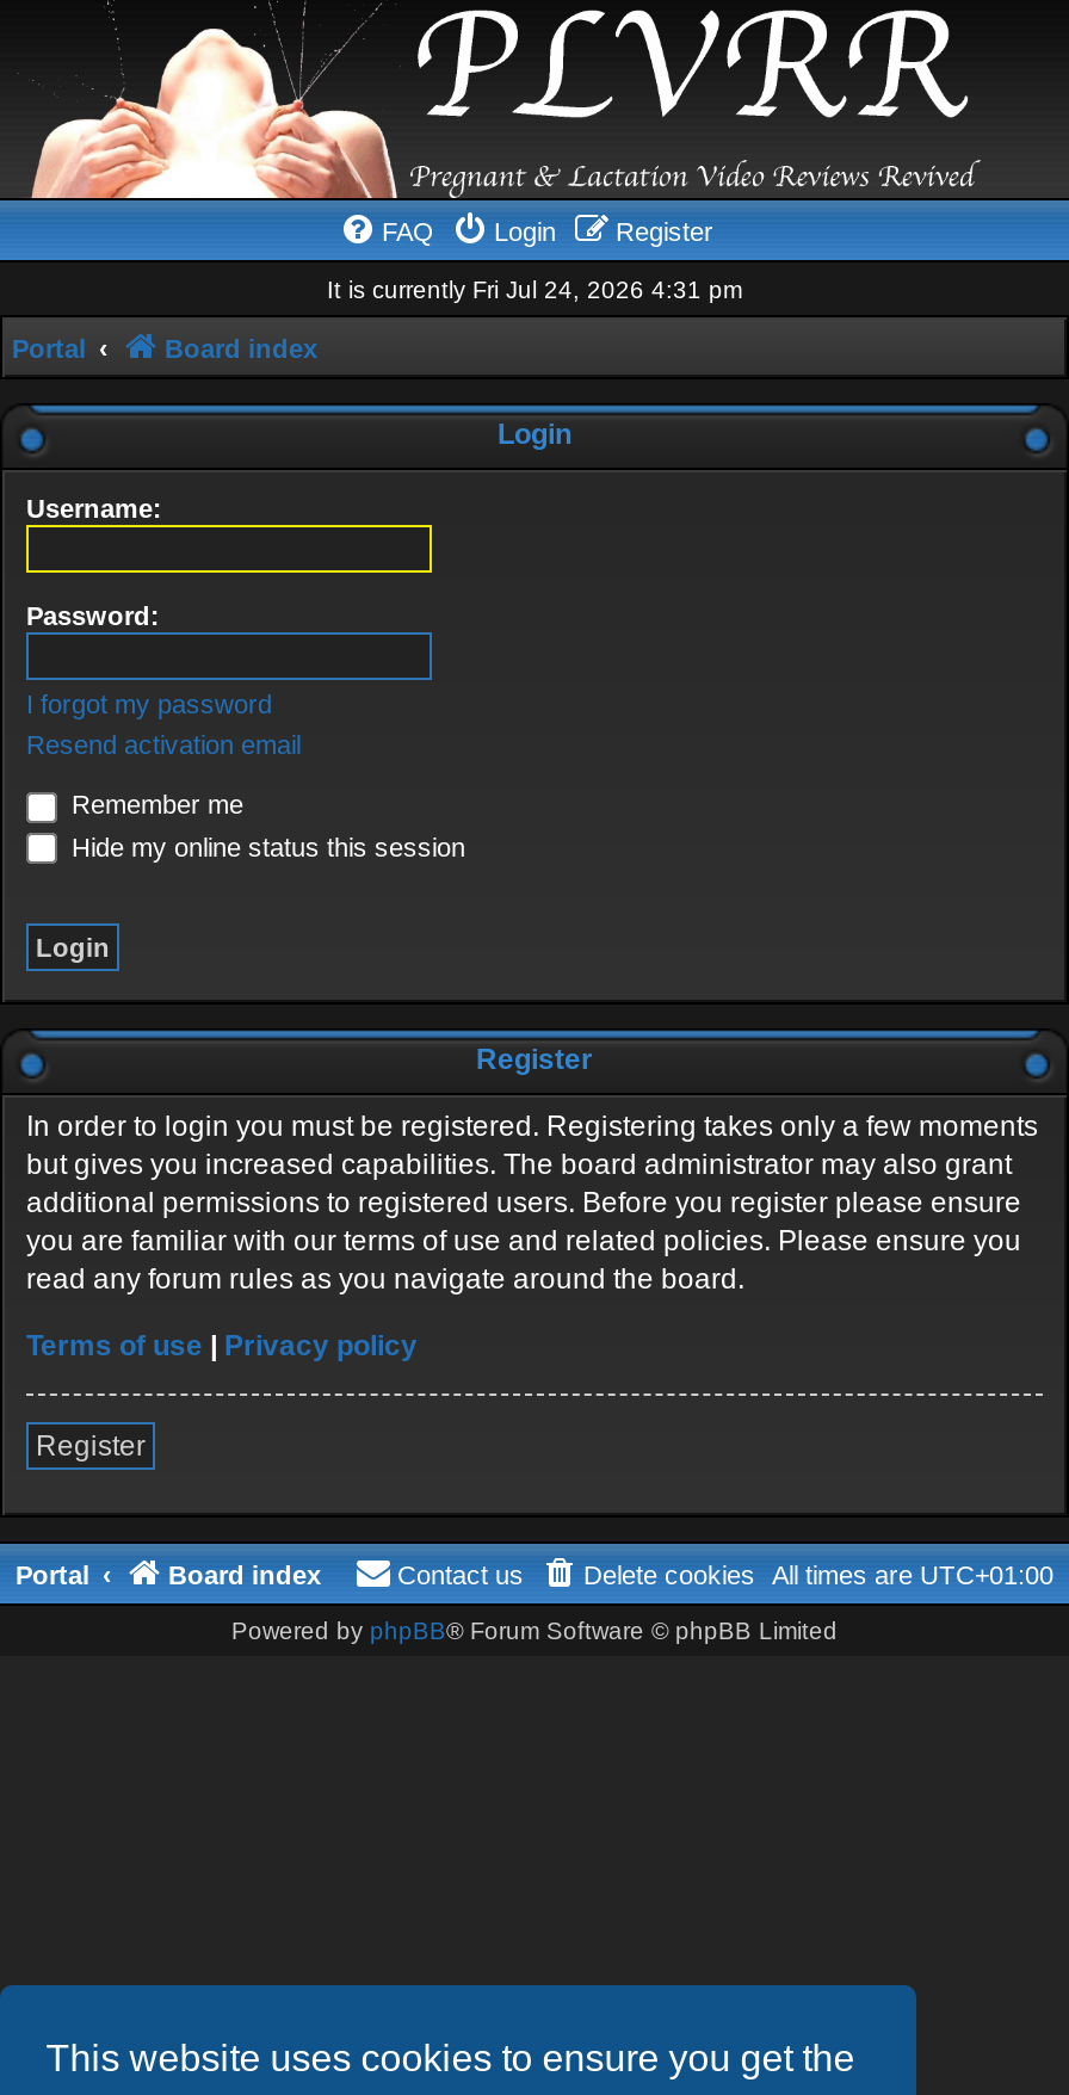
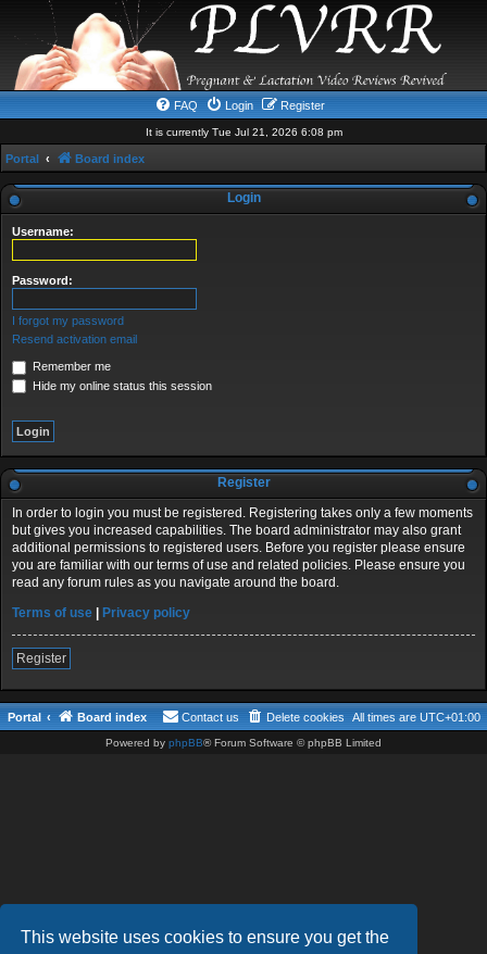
[327,277,742,303] It is currently Fri Jul 24, 2026 4:31 pm -> [145,126,342,138] It is currently Tue Jul 21, 2026 6:08 pm

